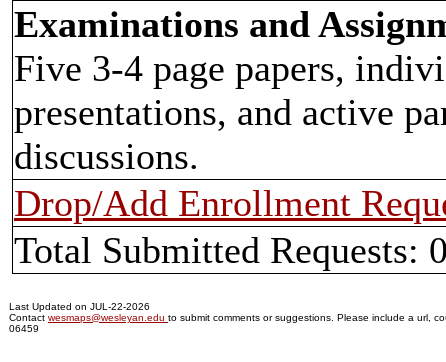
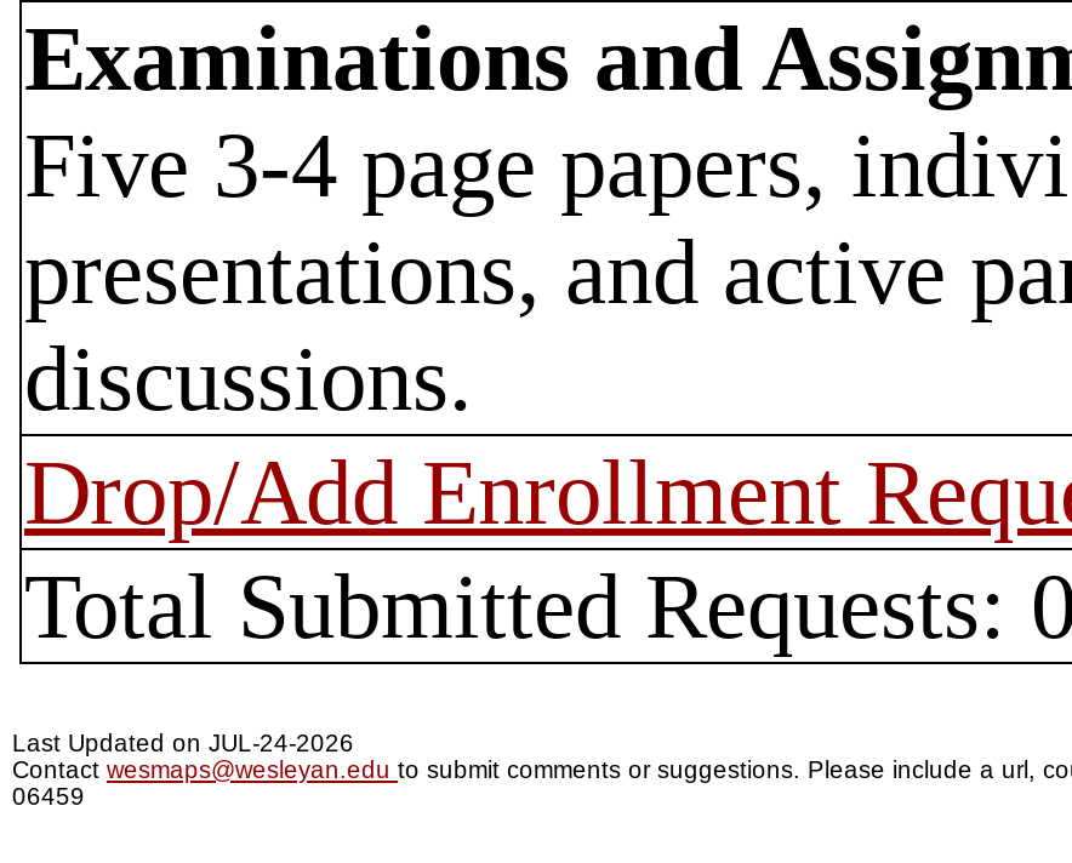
[9,301,150,312] Last Updated on JUL-22-2026 -> [12,730,354,756] Last Updated on JUL-24-2026

